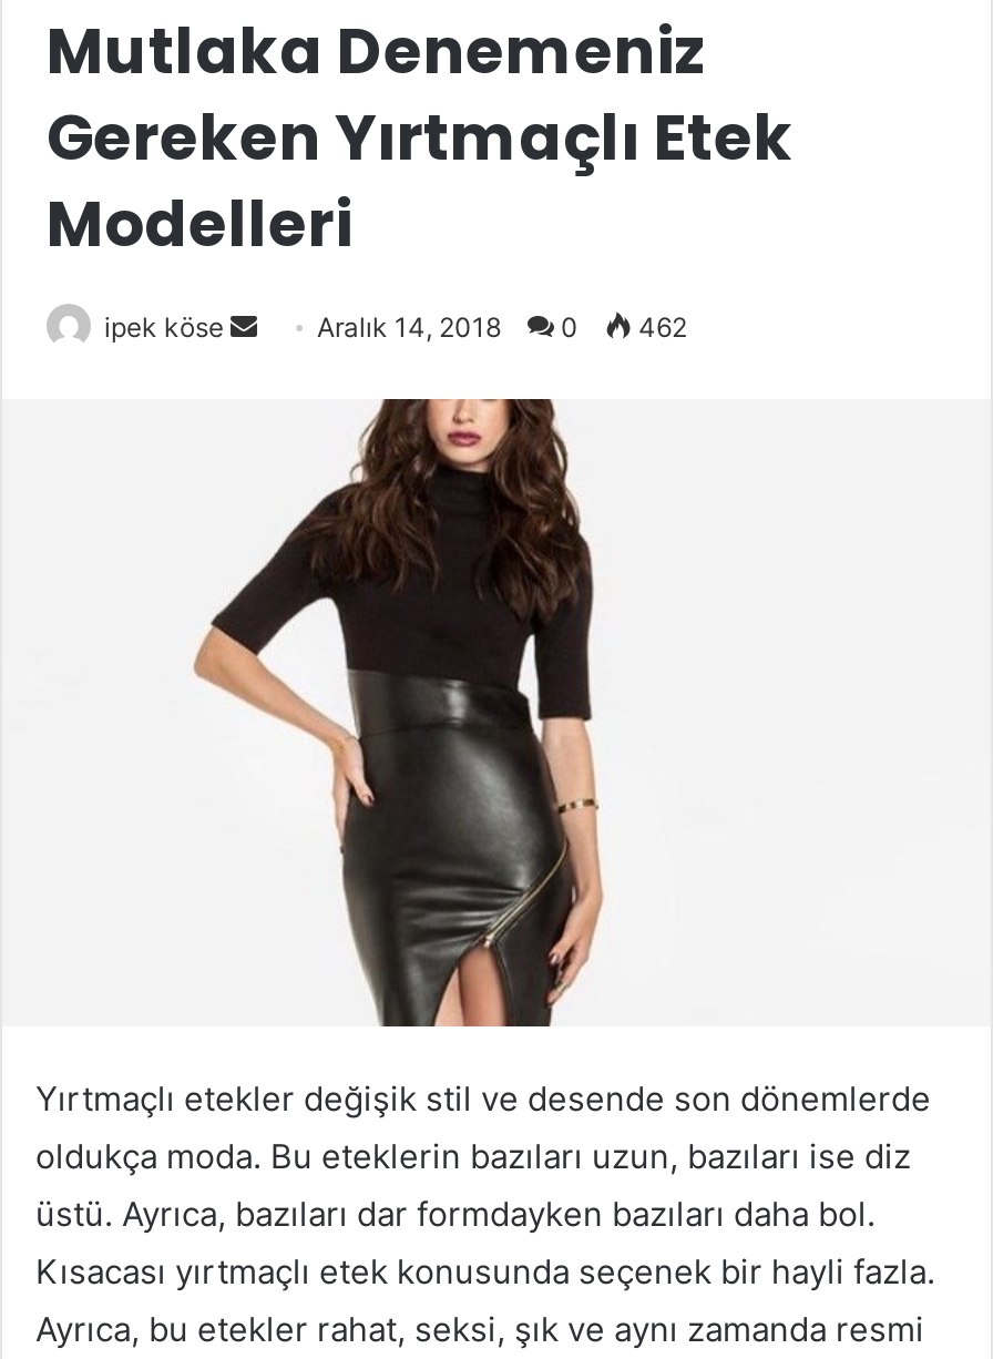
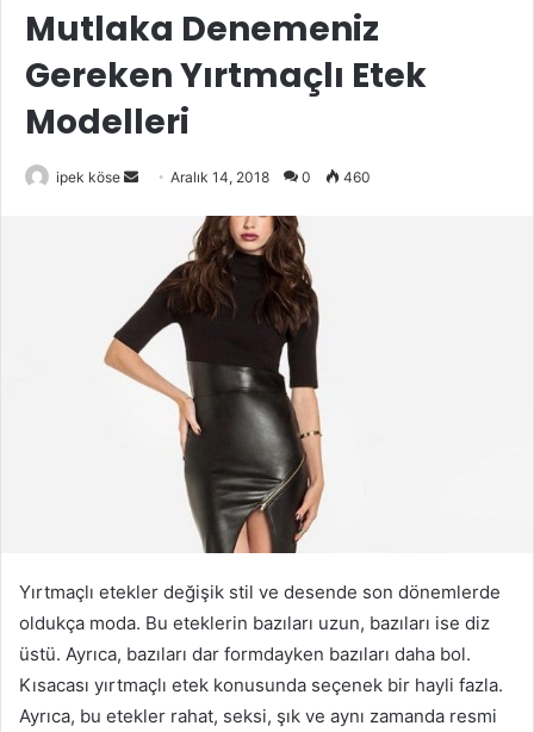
[632,311,687,344] 462 -> [340,168,371,186] 460

